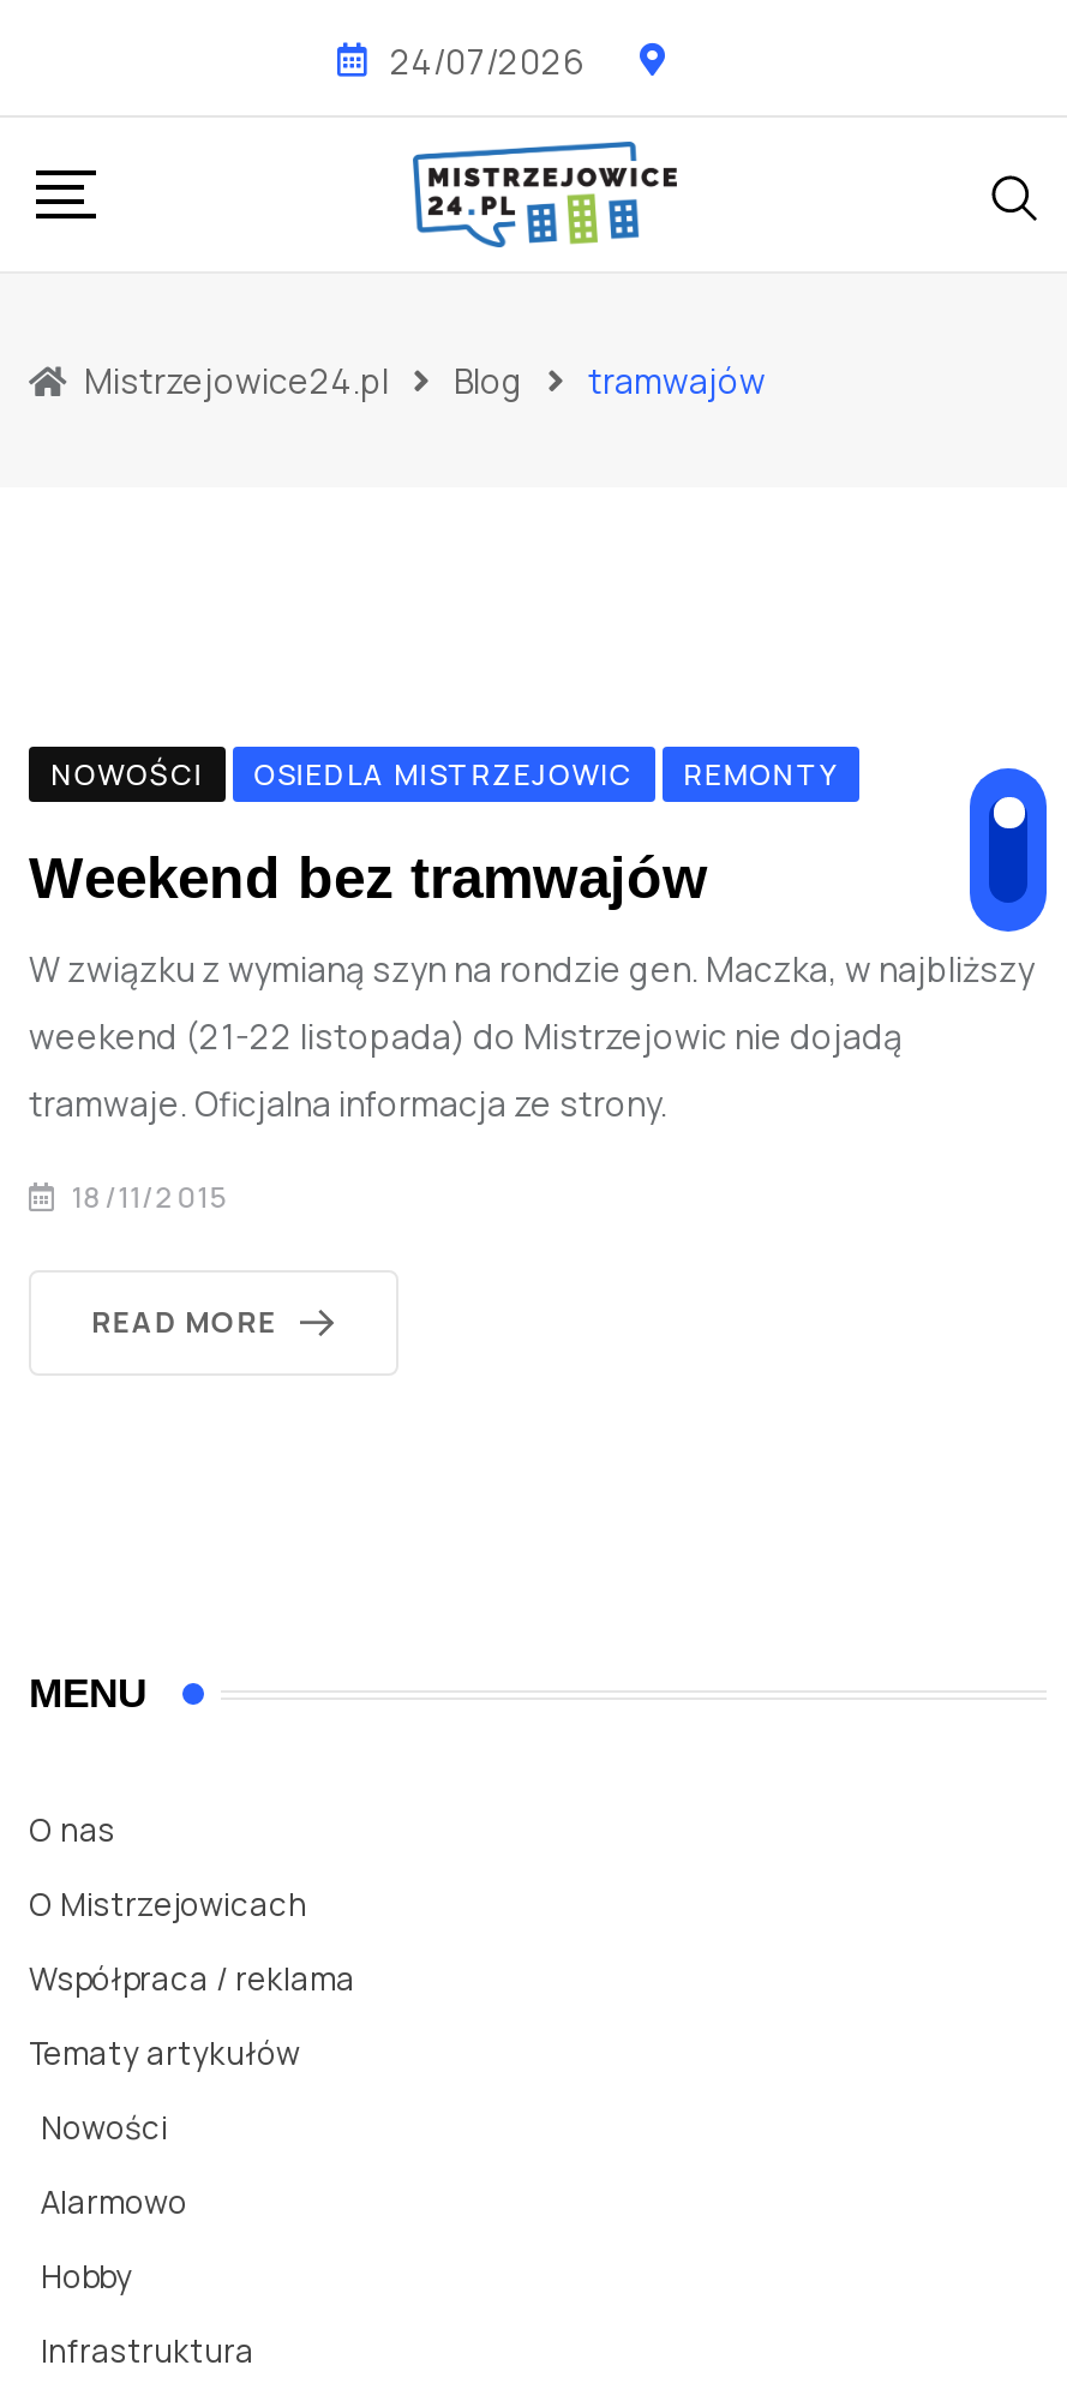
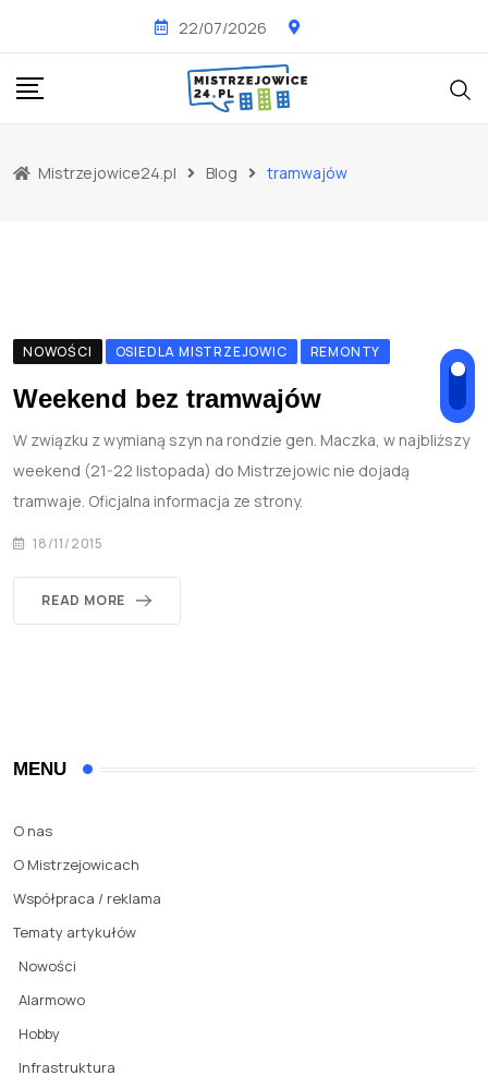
[390,37,585,83] 24/07/2026 -> [179,17,267,38] 22/07/2026

